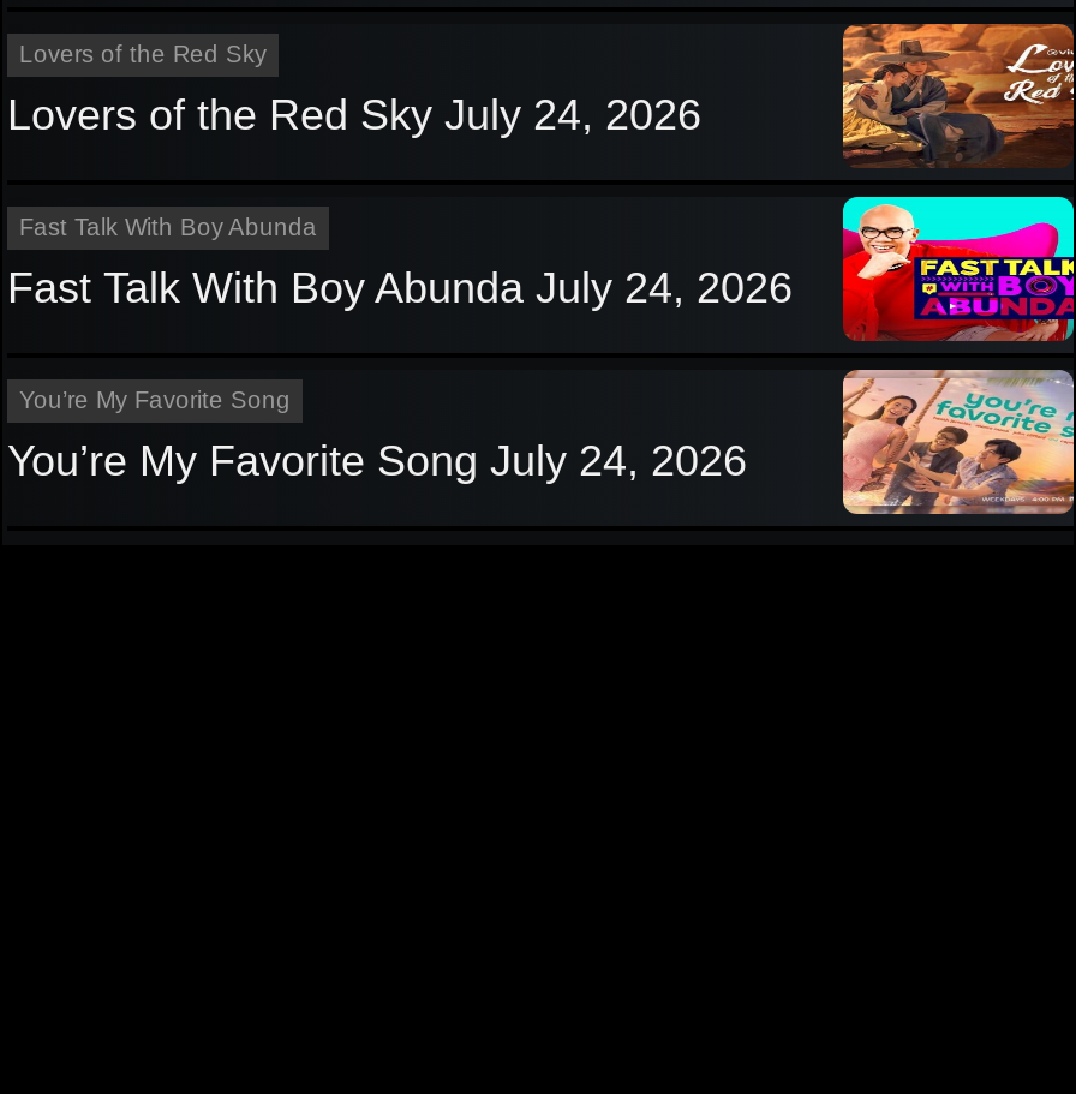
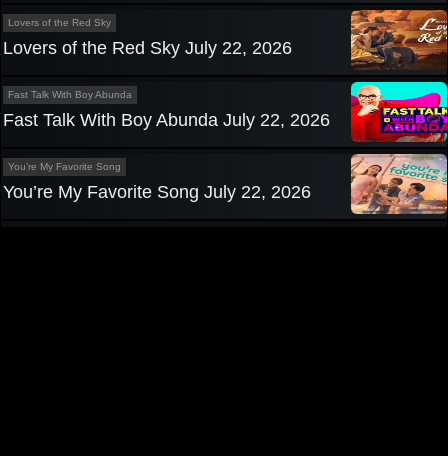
[7,92,701,140] Lovers of the Red Sky July 24, 2026 -> [3,38,292,58] Lovers of the Red Sky July 22, 2026
[7,265,793,313] Fast Talk With Boy Abunda July 24, 2026 -> [3,110,330,130] Fast Talk With Boy Abunda July 22, 2026
[7,438,747,486] You’re My Favorite Song July 24, 2026 -> [3,182,311,202] You’re My Favorite Song July 22, 2026

